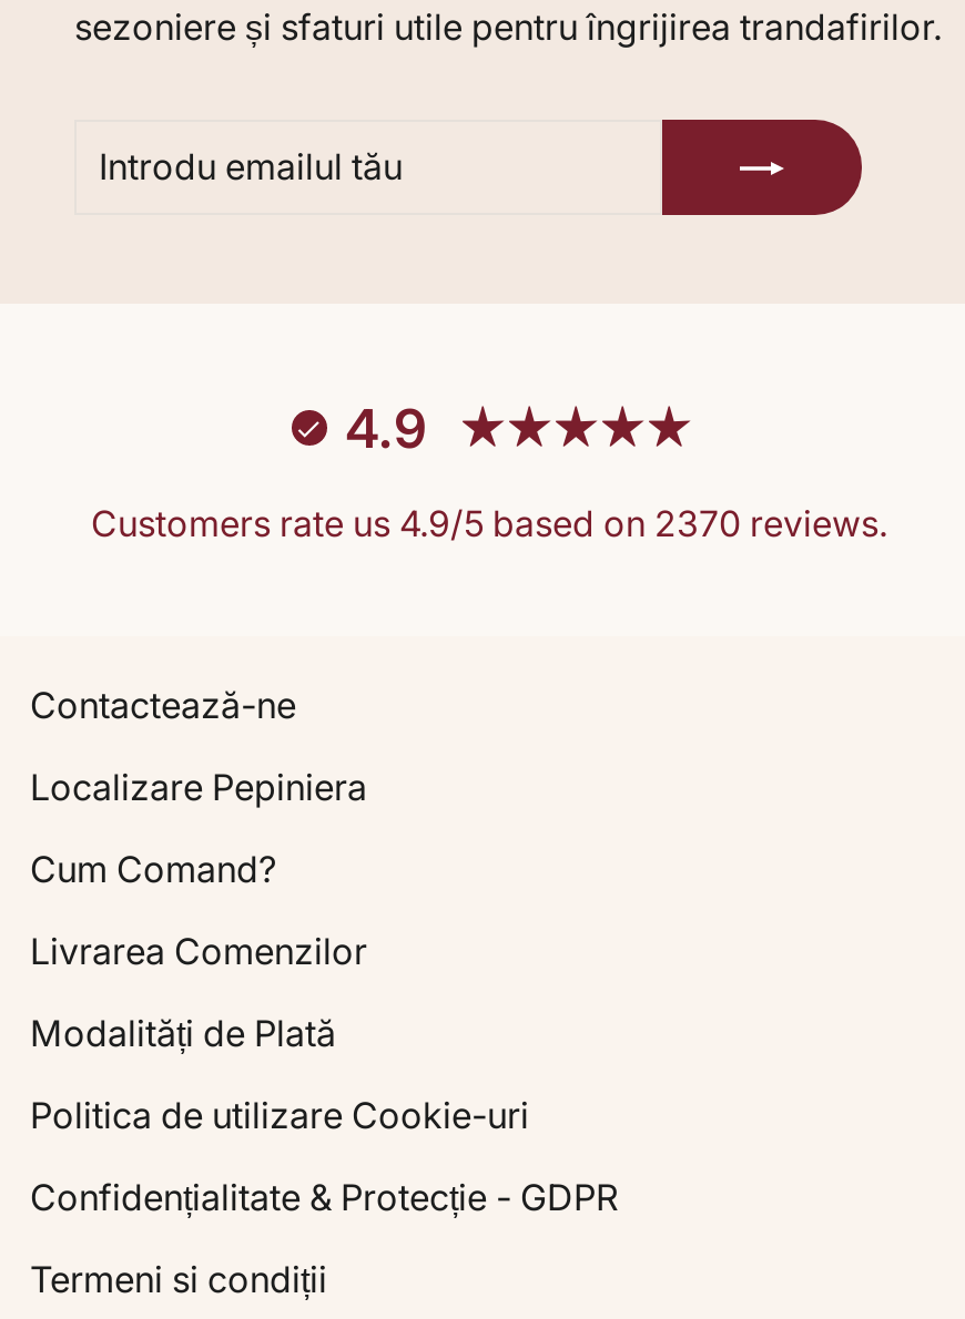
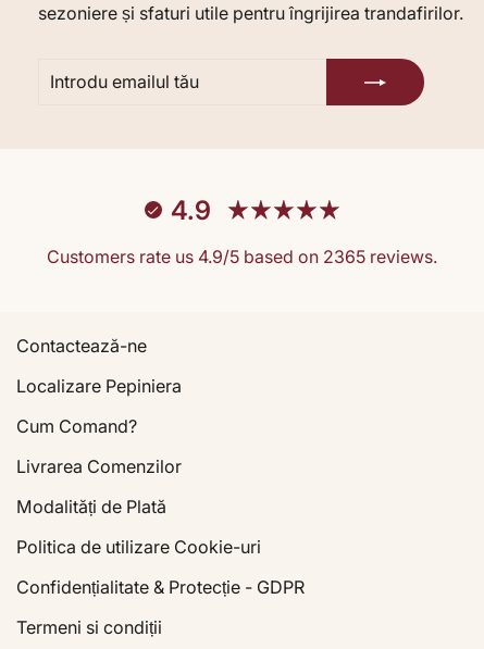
[91,501,887,546] Customers rate us 4.9/5 based on 2370 reviews. -> [46,246,437,268] Customers rate us 4.9/5 based on 2365 reviews.

